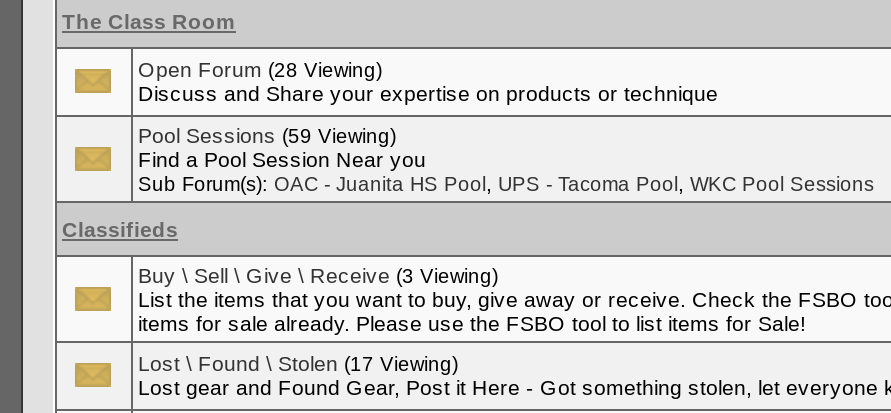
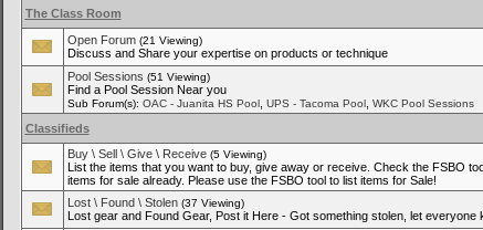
[138,57,382,81] Open Forum (28 Viewing) -> [67,33,202,46] Open Forum (21 Viewing)
[138,123,396,147] Pool Sessions (59 Viewing) -> [67,70,209,83] Pool Sessions (51 Viewing)
[138,263,498,287] Buy \ Sell \ Give \ Receive (3 Viewing) -> [67,147,266,160] Buy \ Sell \ Give \ Receive (5 Viewing)
[138,351,458,375] Lost \ Found \ Stolen (17 Viewing) -> [67,196,244,209] Lost \ Found \ Stolen (37 Viewing)

